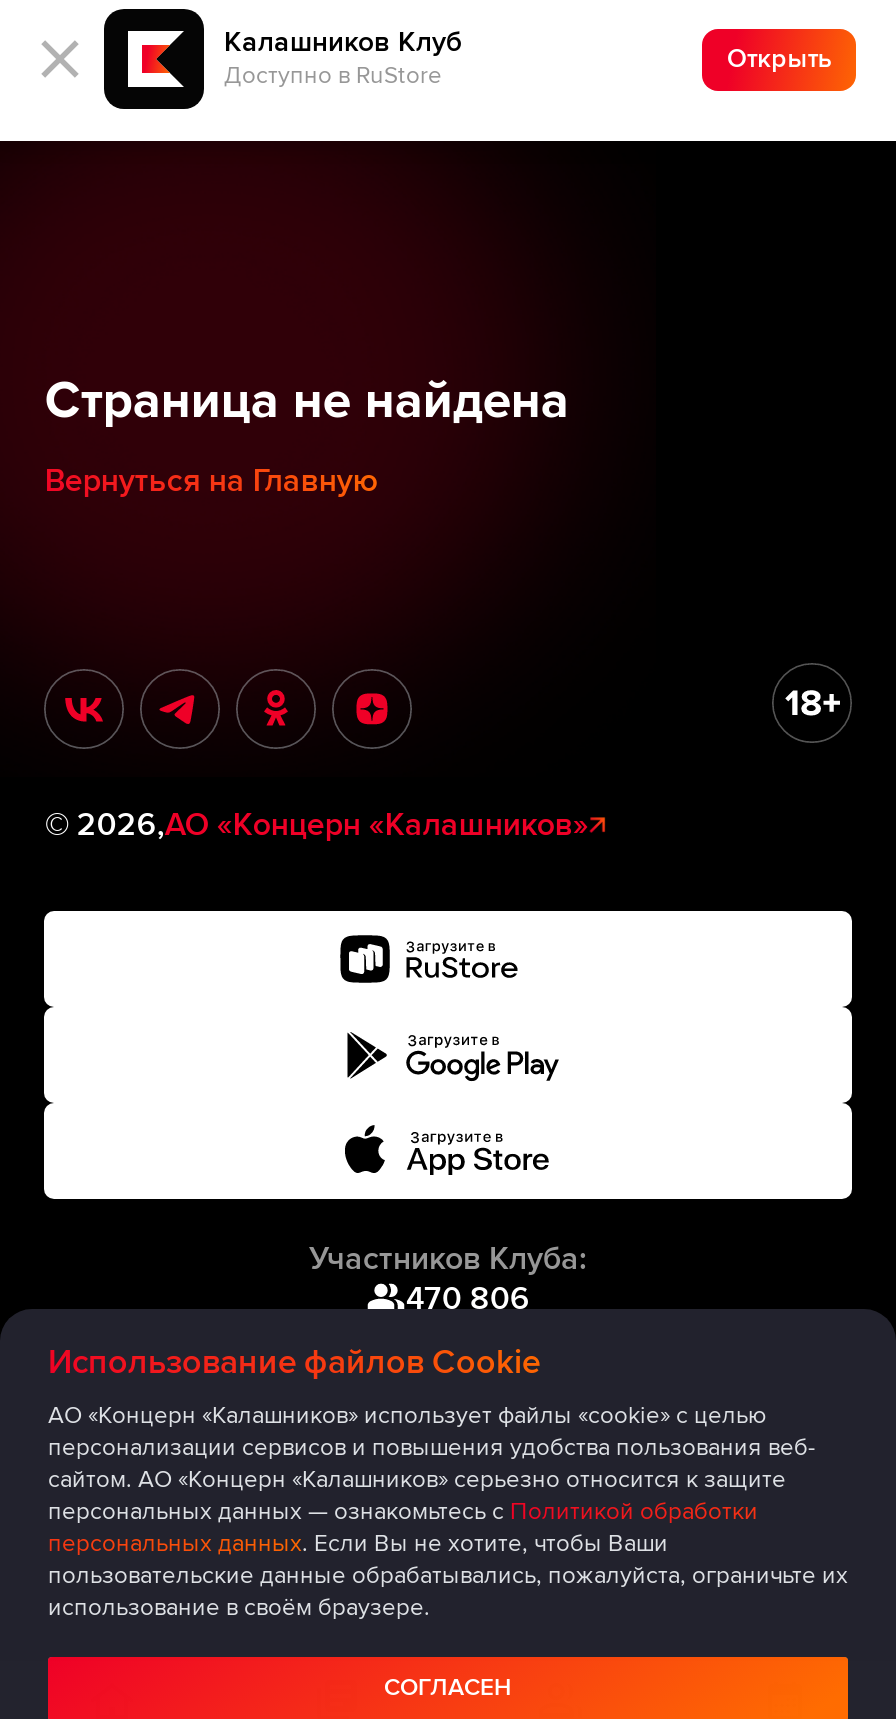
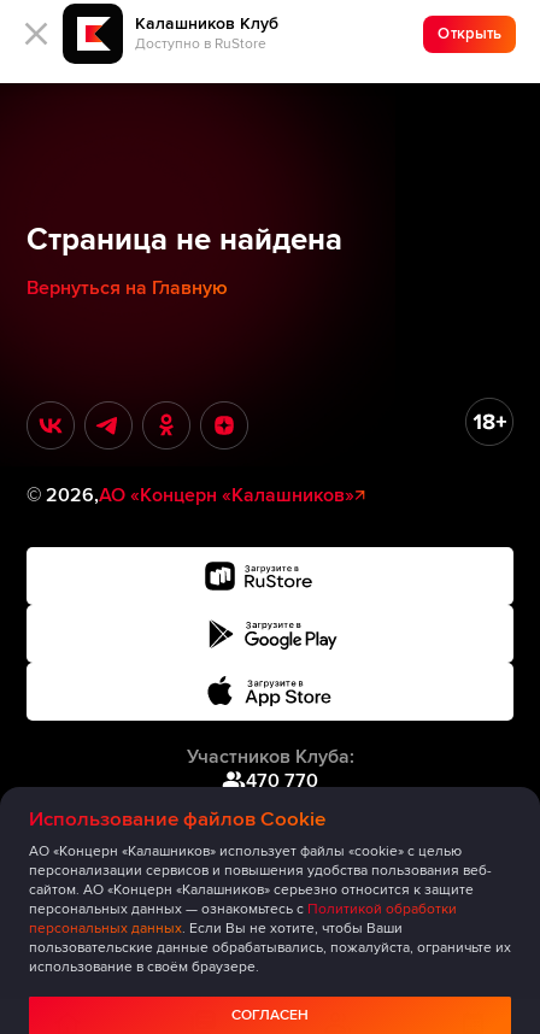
[406,1280,530,1320] 470 806 -> [246,769,318,793] 470 770

